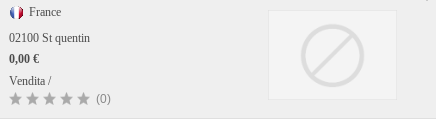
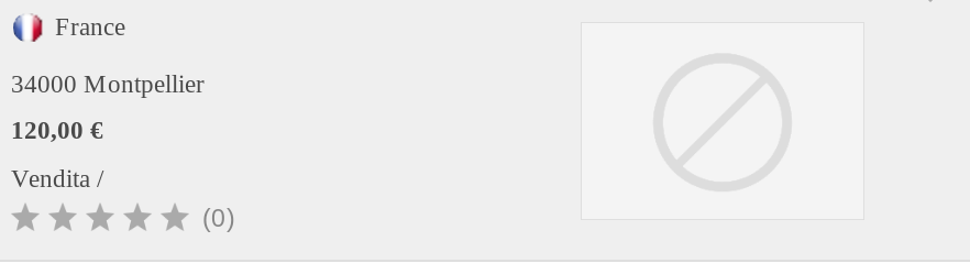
[9,32,90,44] 02100 St quentin -> [11,70,205,96] 34000 Montpellier
[9,53,39,65] 0,00 € -> [11,116,103,142] 120,00 €

